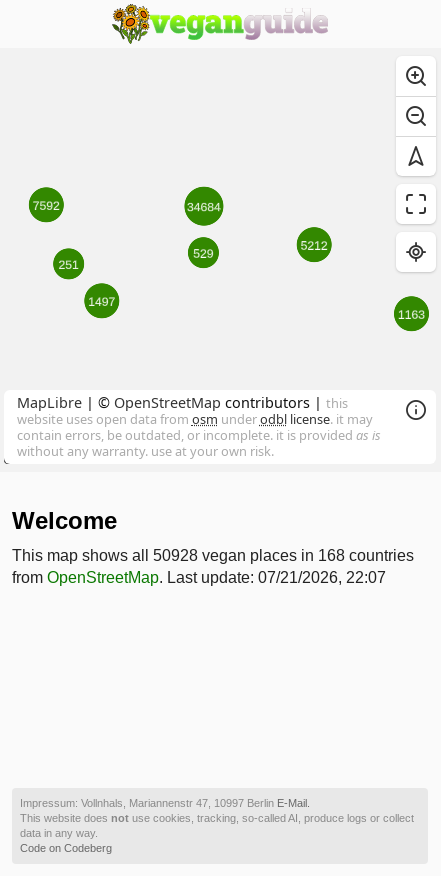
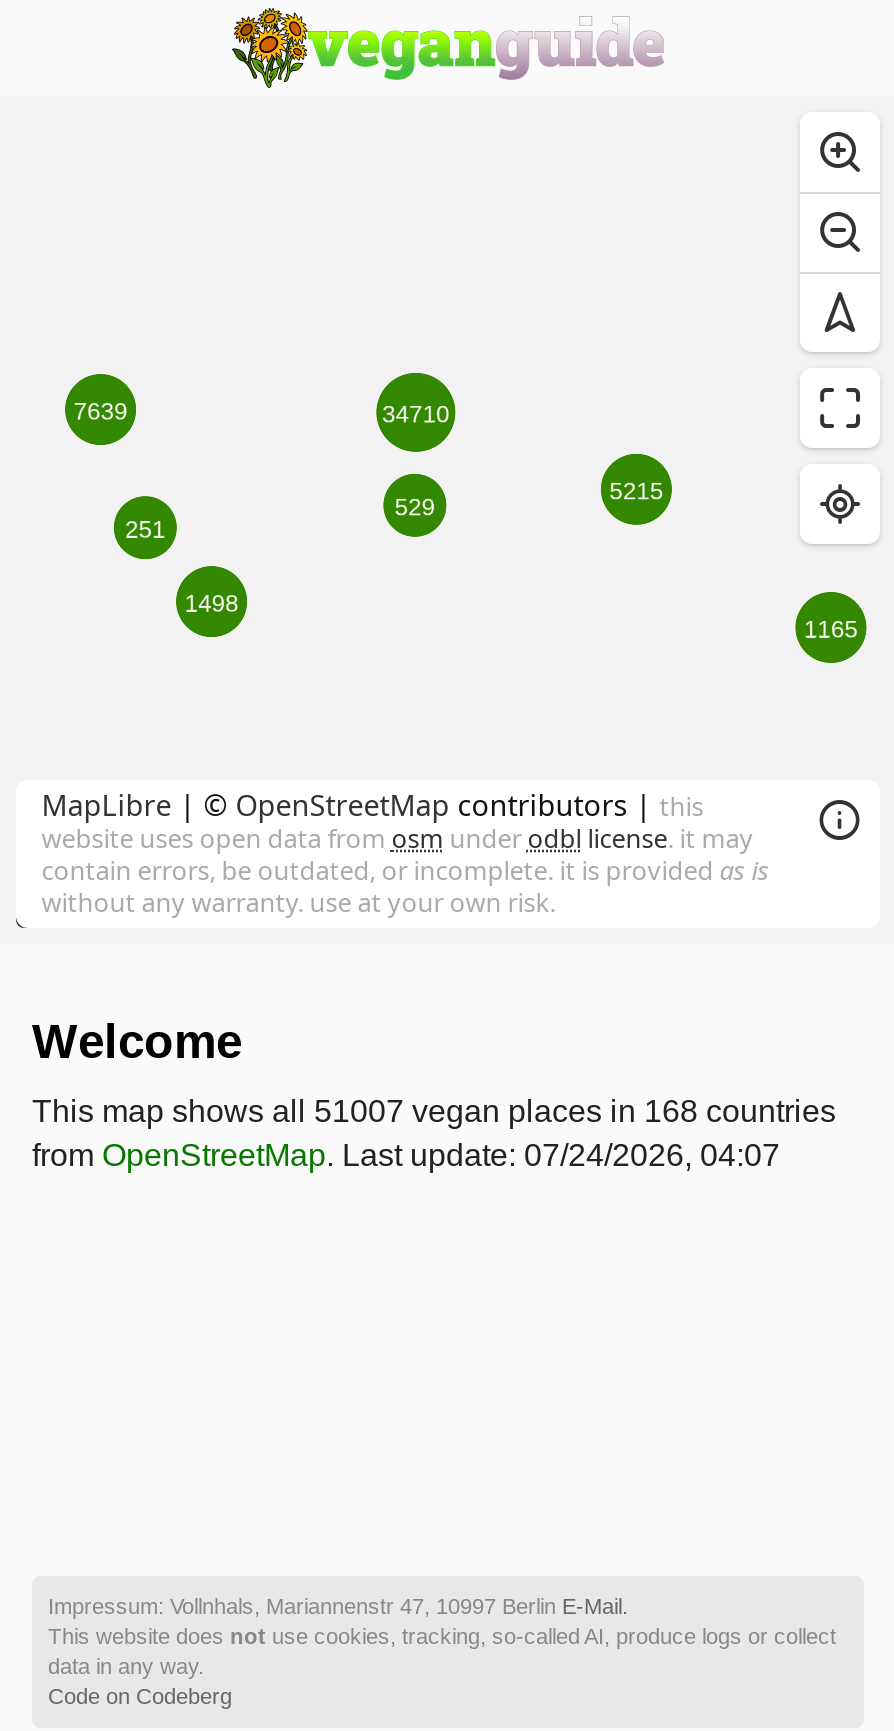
[12,547,414,564] This map shows all 50928 vegan places in 168 countries -> [32,1094,836,1128] This map shows all 51007 vegan places in 168 countries
[12,569,386,586] from OpenStreetMap. Last update: 07/21/2026, 22:07 -> [32,1138,780,1172] from OpenStreetMap. Last update: 07/24/2026, 04:07

